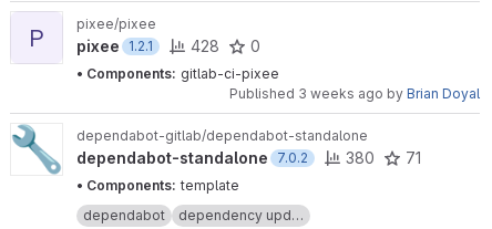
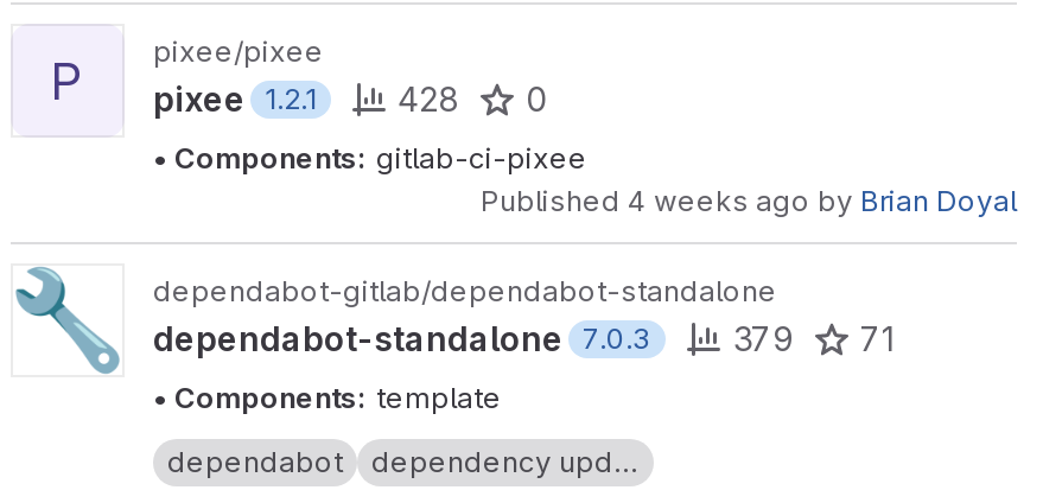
[229,85,480,102] Published 3 weeks ago by Brian Doyal -> [481,183,1017,218] Published 4 weeks ago by Brian Doyal
[76,148,308,167] dependabot-standalone 7.0.2 -> [153,318,651,358] dependabot-standalone 7.0.3
[346,148,375,167] 380 -> [732,318,794,358] 379

